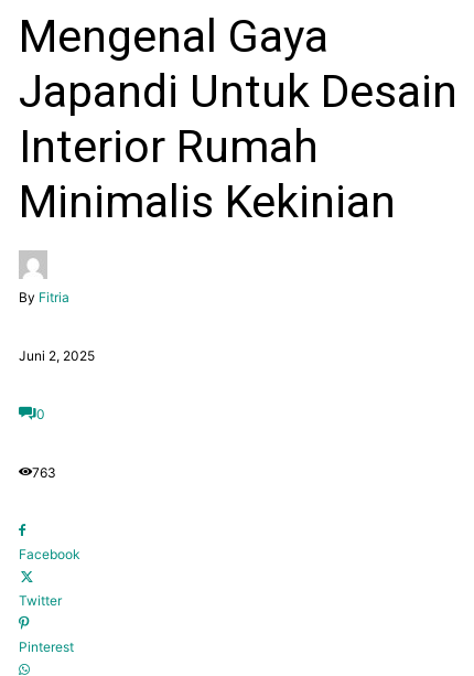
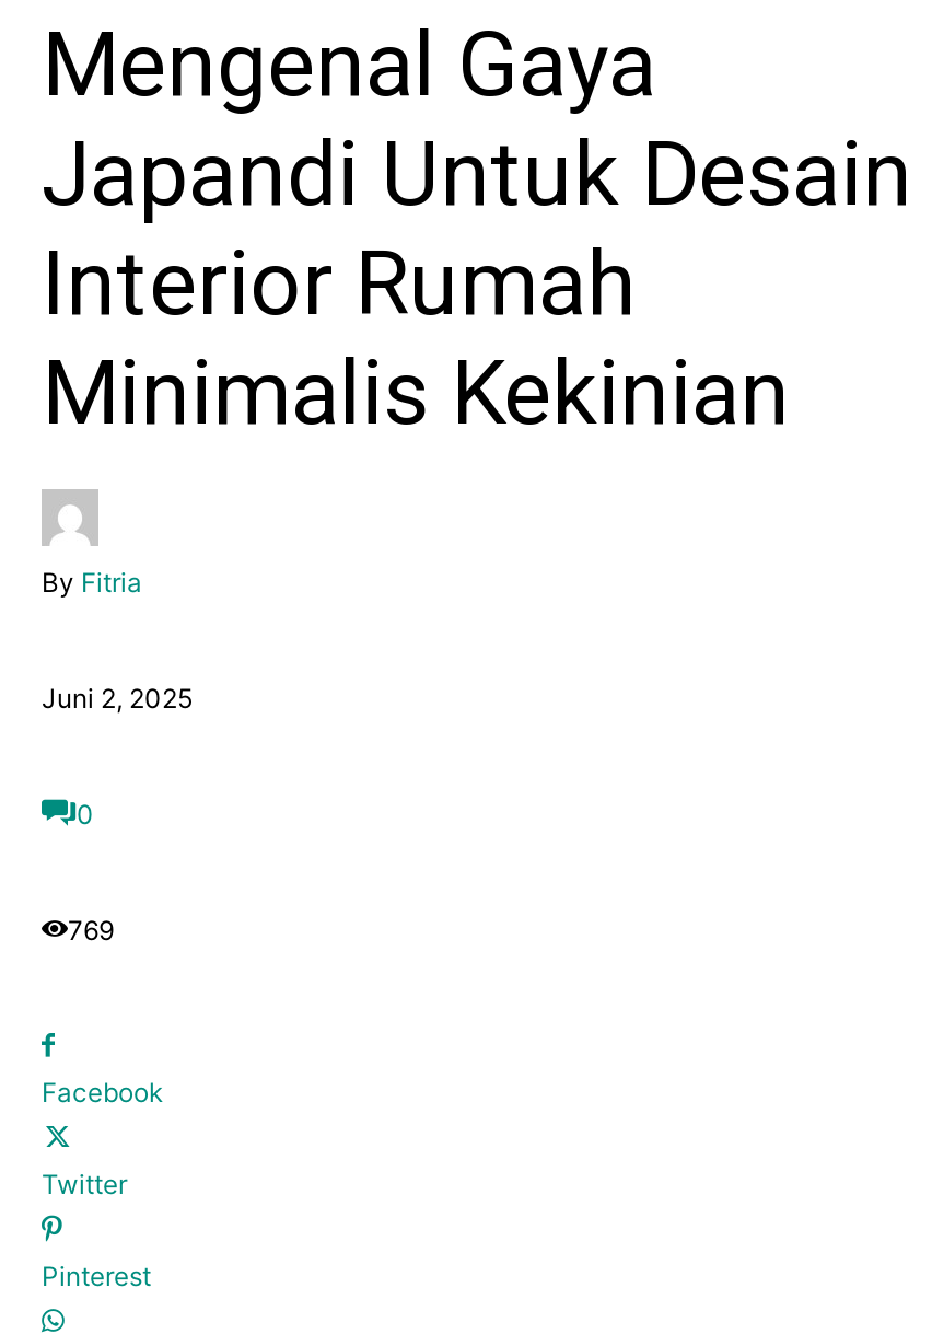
[32,464,56,480] 763 -> [68,913,114,946] 769

